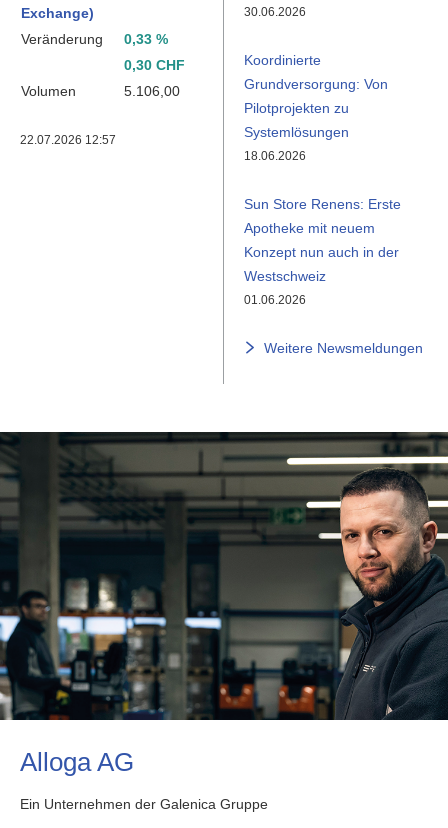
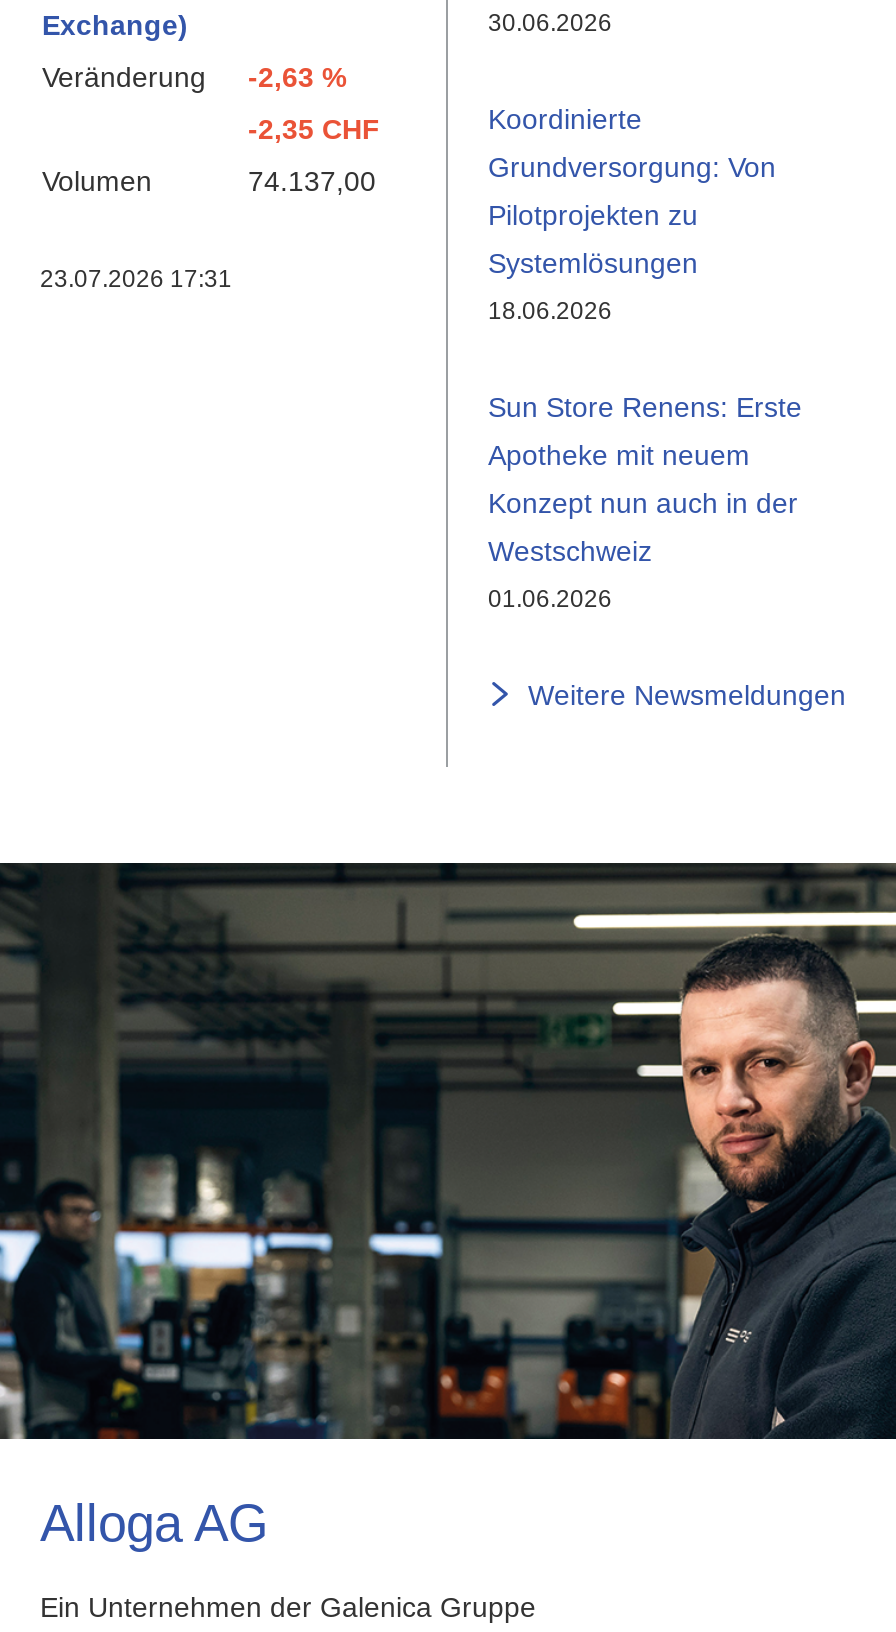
[21,31,168,47] Veränderung 0,33 % -> [42,61,346,93] Veränderung -2,63 %
[124,57,185,73] 0,30 CHF -> [248,113,380,145] -2,35 CHF
[124,83,180,99] 5.106,00 -> [248,165,376,197] 74.137,00
[20,133,116,147] 22.07.2026 12:57 -> [40,265,232,293] 23.07.2026 17:31

